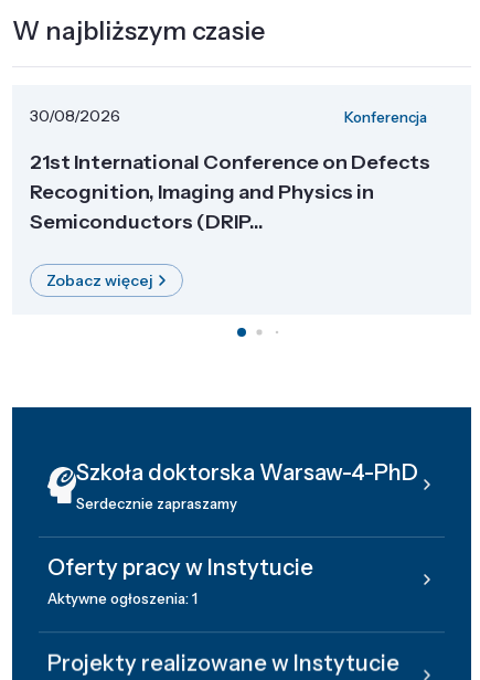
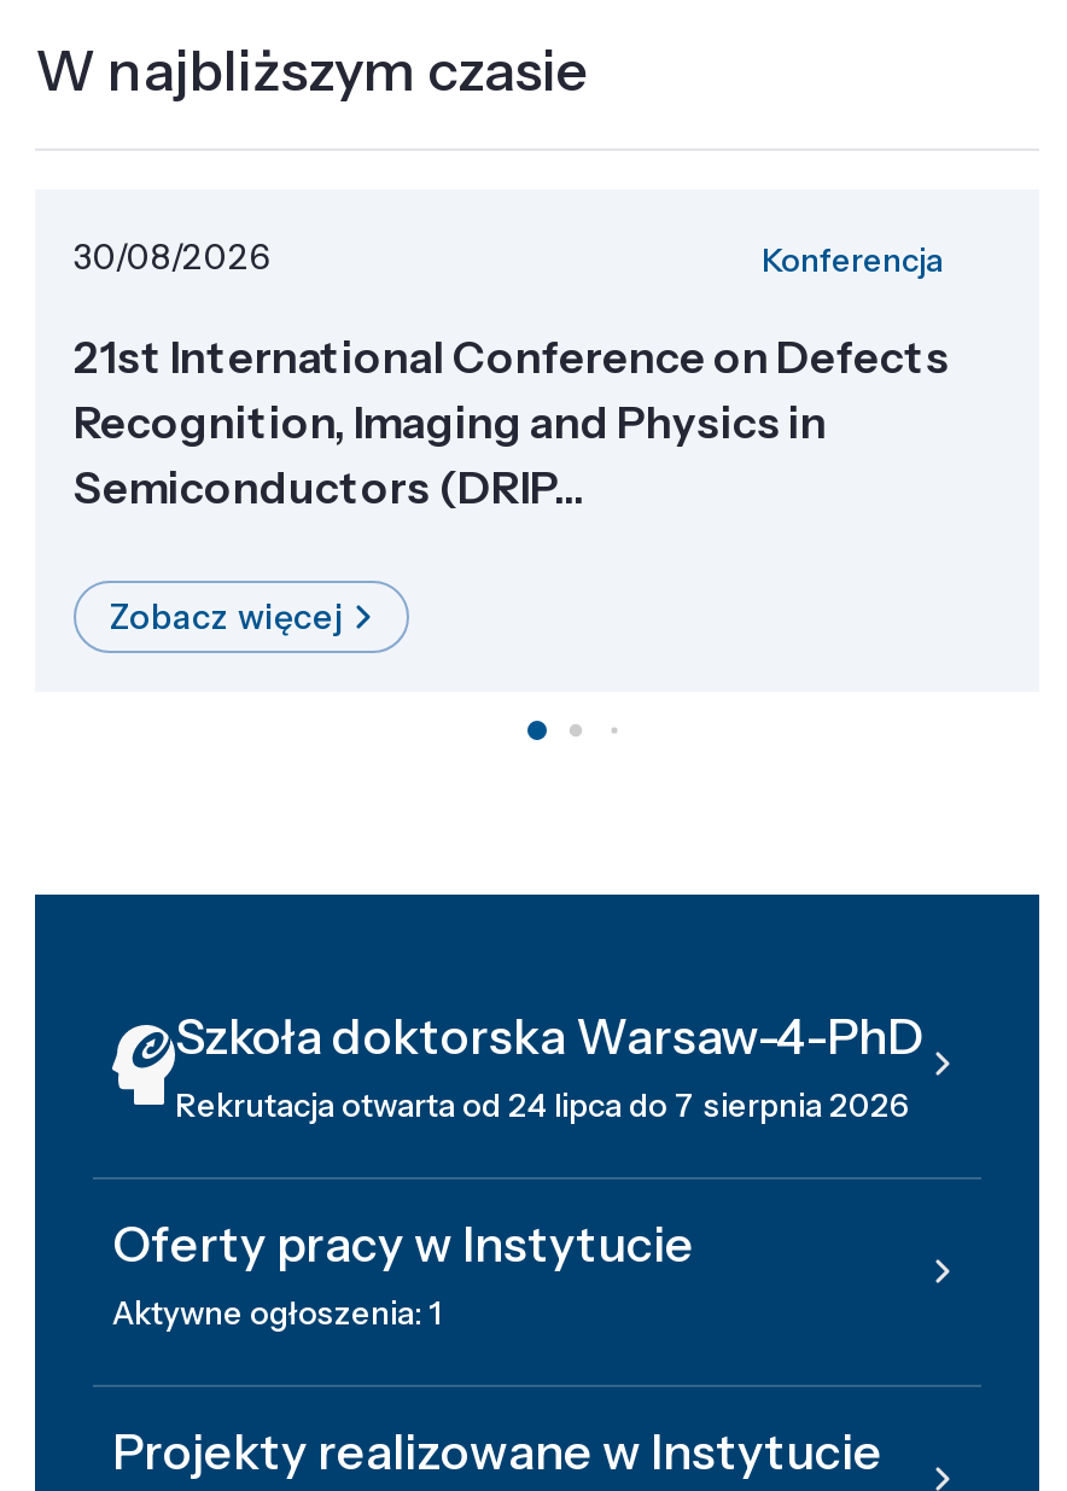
[76,494,237,512] Serdecznie zapraszamy -> [175,1084,909,1123] Rekrutacja otwarta od 24 lipca do 7 sierpnia 2026

